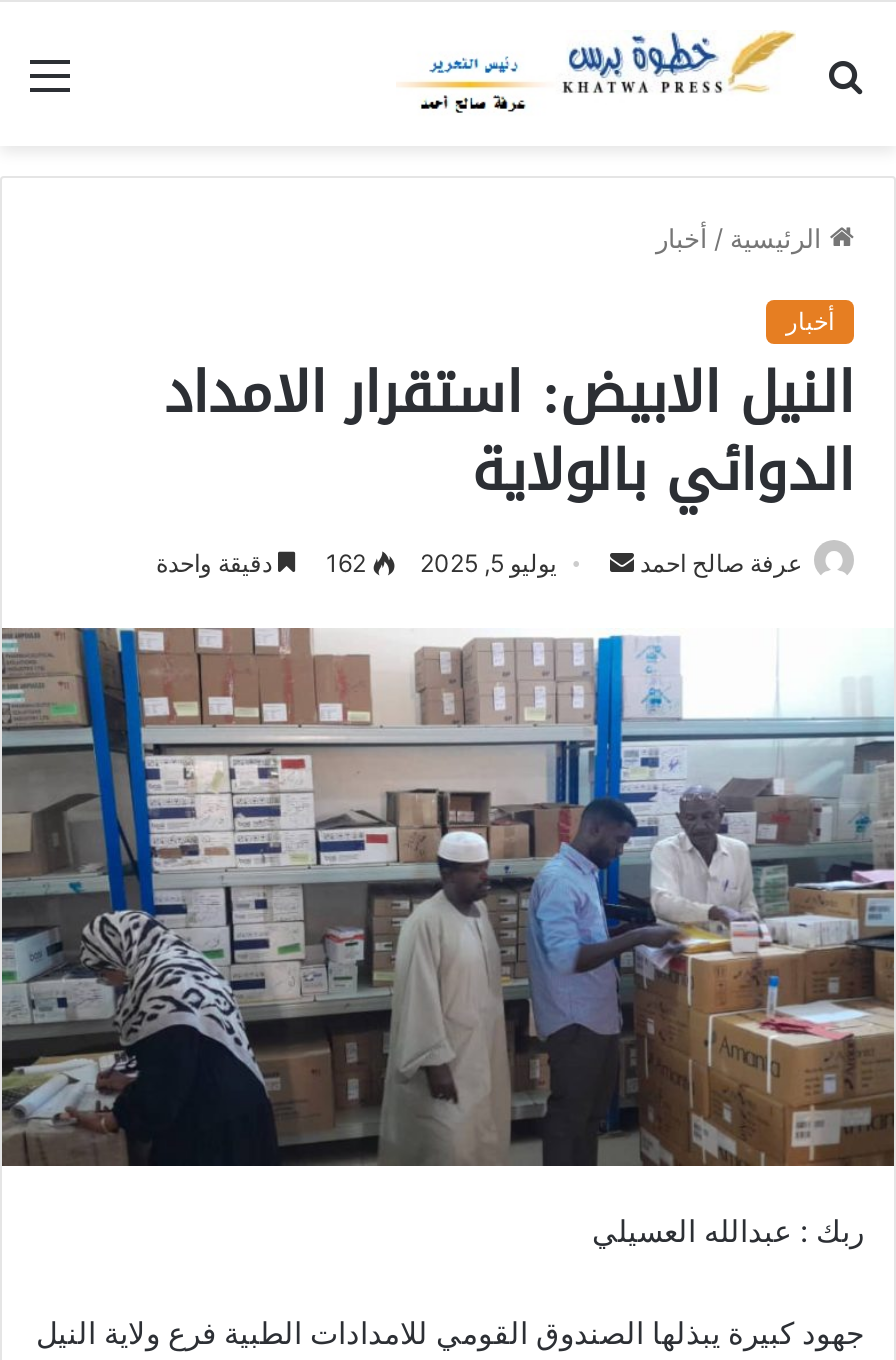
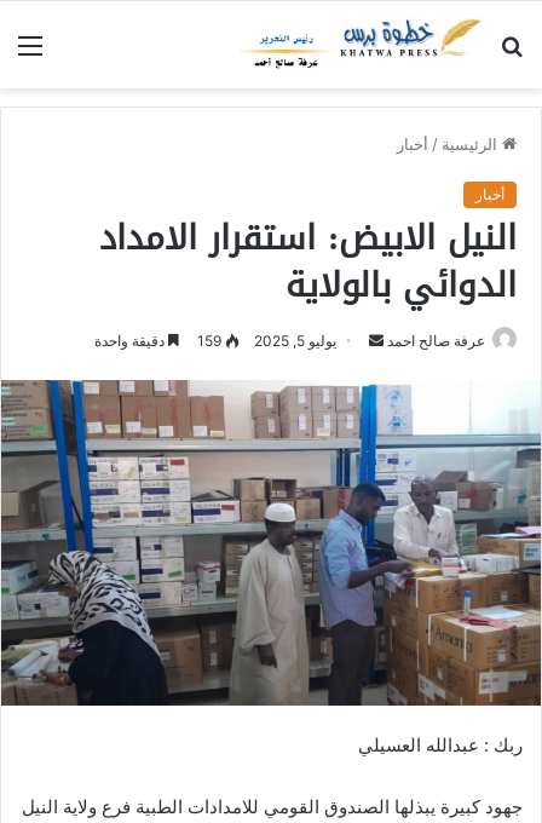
[156,548,366,578] 162 دقيقة واحدة -> [94,332,221,350] 159 دقيقة واحدة

